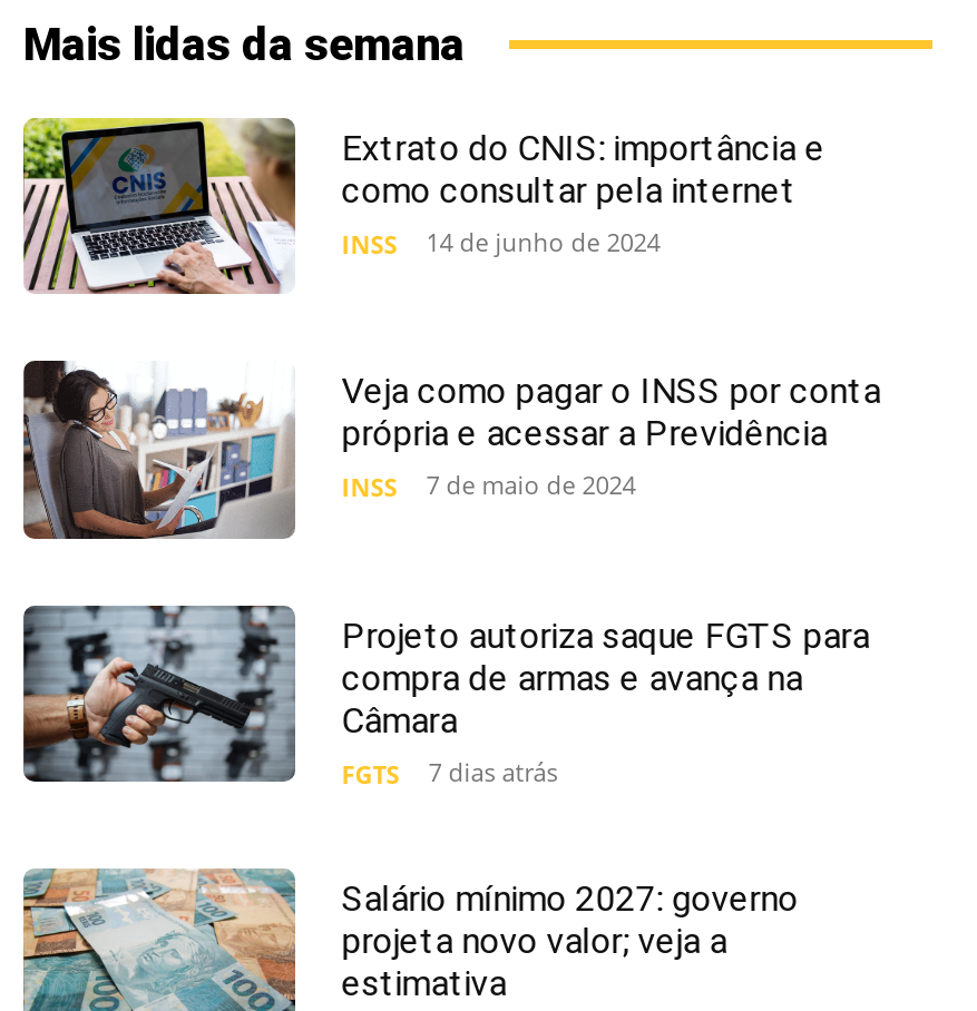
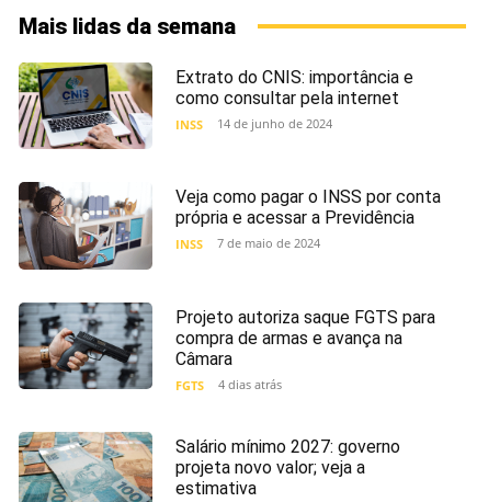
[342,754,558,790] FGTS 7 dias atrás -> [175,376,282,393] FGTS 4 dias atrás

